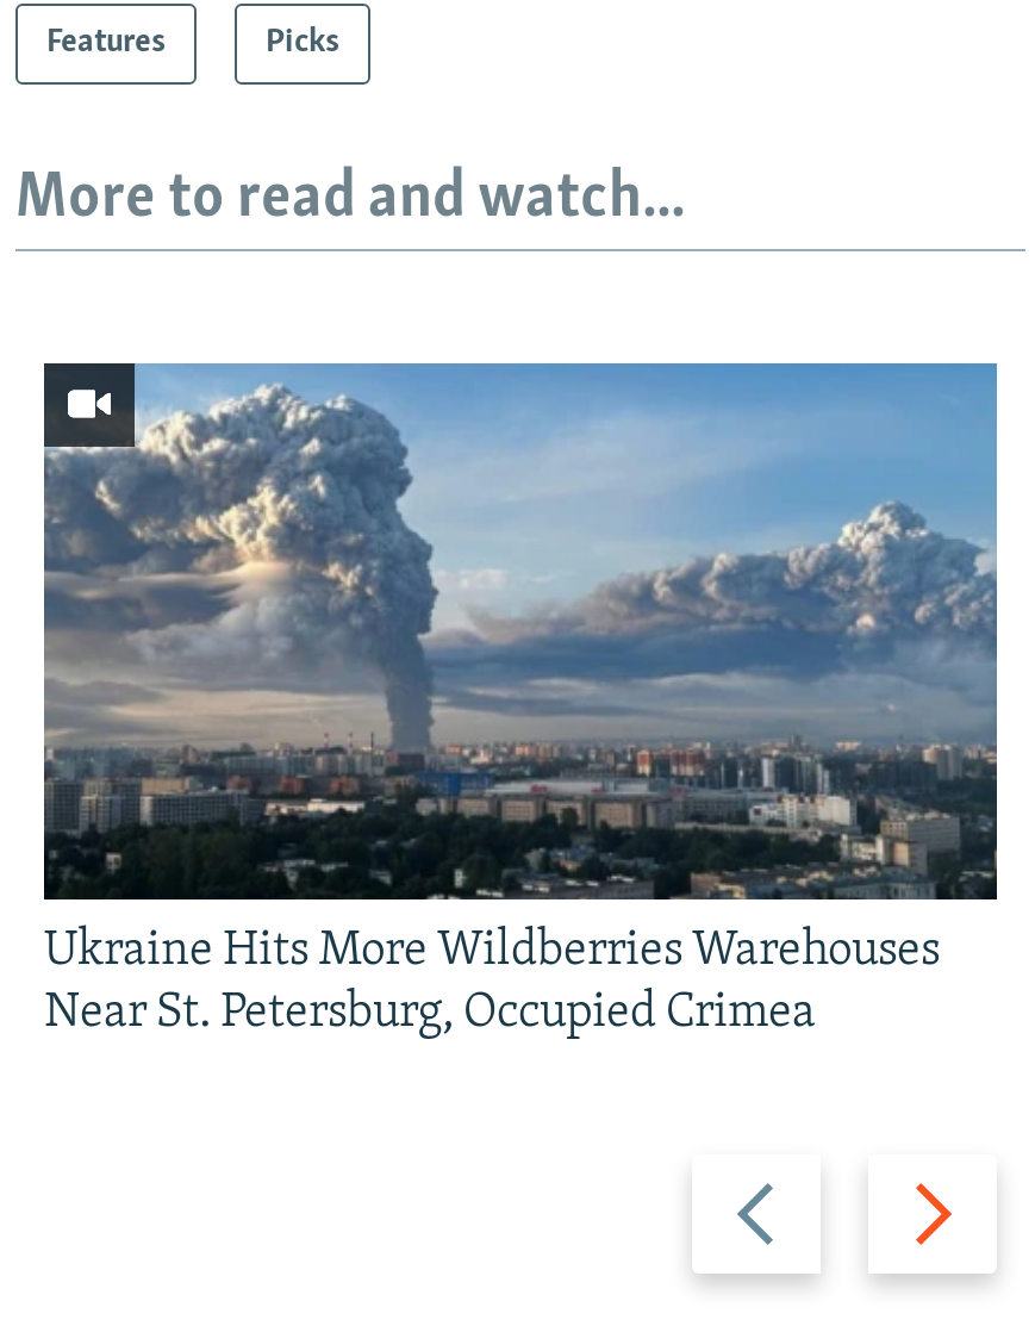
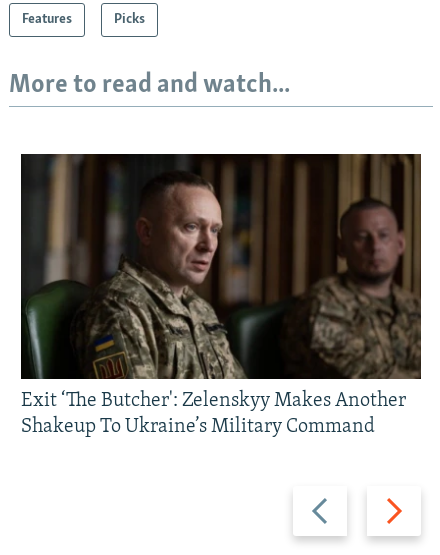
[42,361,999,1038] [image] | Ukraine Hits More Wildberries Warehouses | Near St. Petersburg, Occupied Crimea -> [20,153,422,437] [image] | Exit ‘The Butcher': Zelenskyy Makes Another | Shakeup To Ukraine’s Military Command

